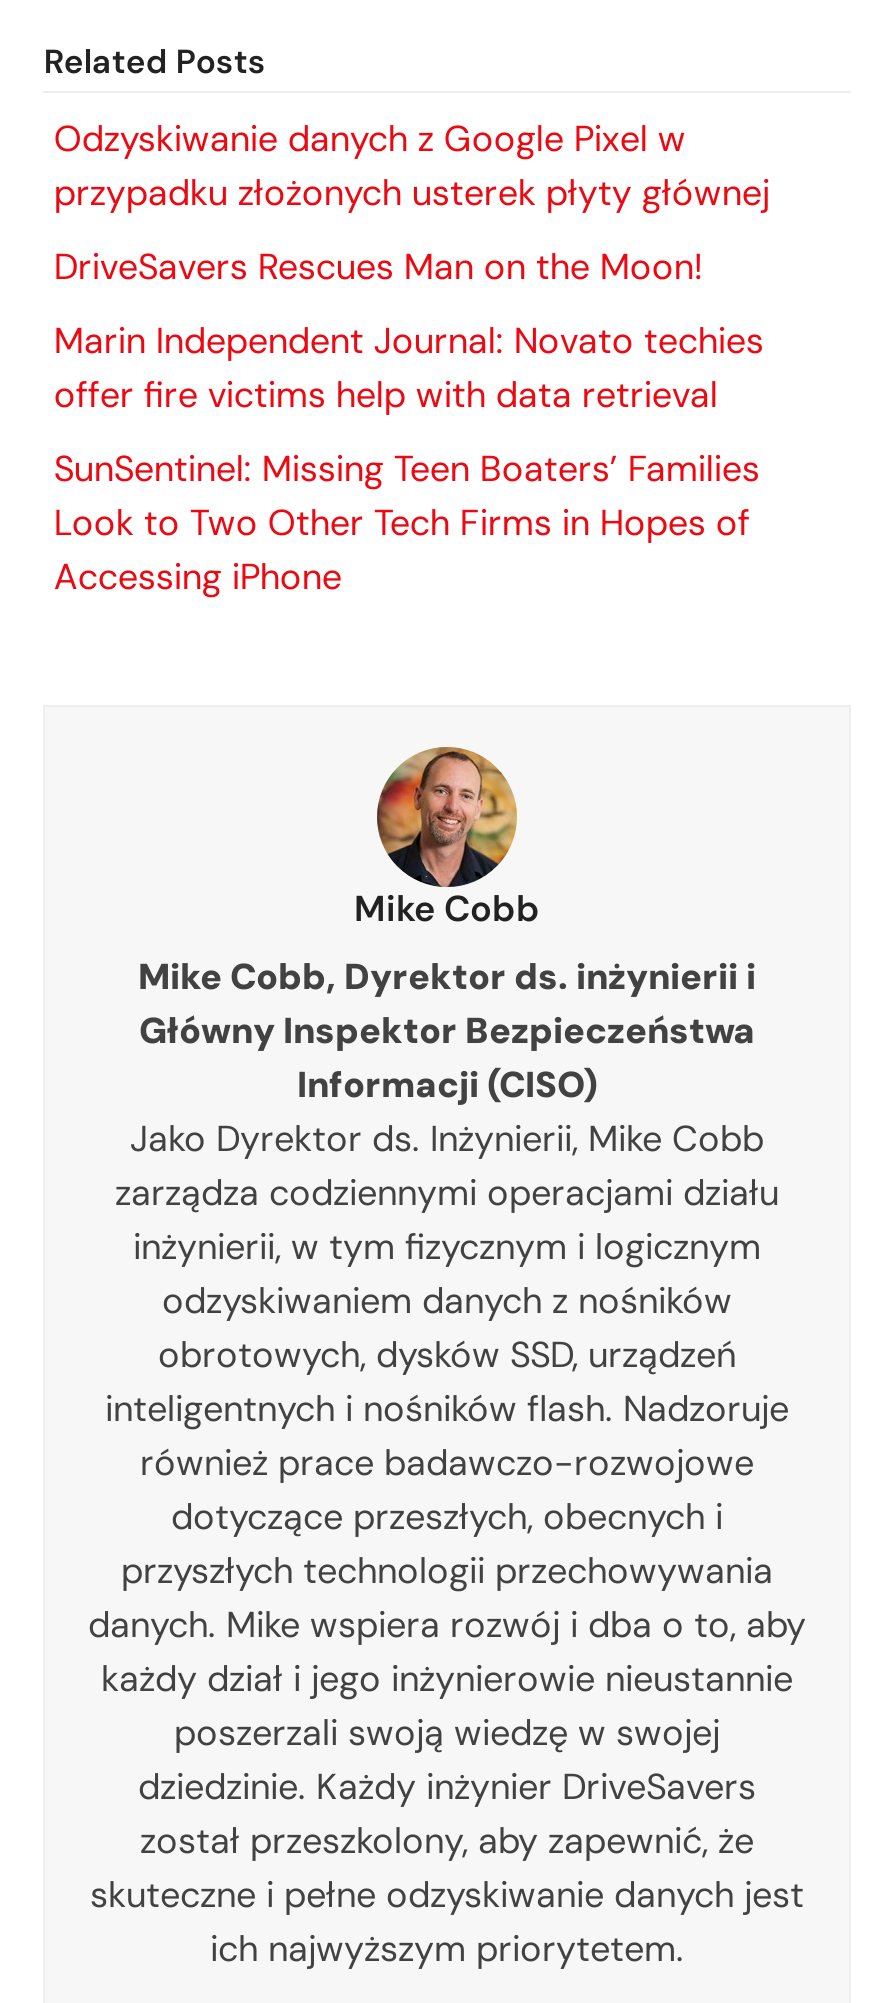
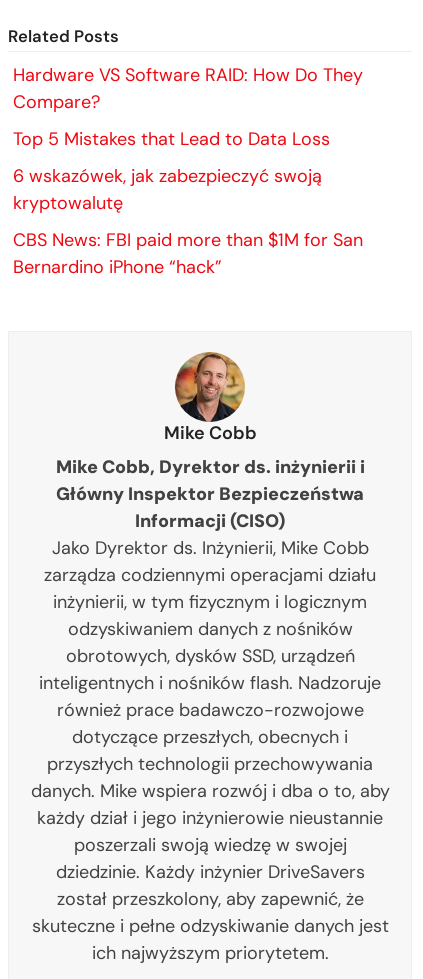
[54,115,770,217] Odzyskiwanie danych z Google Pixel w | przypadku złożonych usterek płyty głównej -> [13,63,363,114] Hardware VS Software RAID: How Do They | Compare?
[54,243,704,291] DriveSavers Rescues Man on the Moon! -> [13,127,330,151] Top 5 Mistakes that Lead to Data Loss
[54,317,764,419] Marin Independent Journal: Novato techies | offer fire victims help with data retrieval -> [13,164,322,215] 6 wskazówek, jak zabezpieczyć swoją | kryptowalutę
[54,445,760,601] SunSentinel: Missing Teen Boaters’ Families | Look to Two Other Tech Firms in Hopes of | Accessing iPhone -> [13,228,363,279] CBS News: FBI paid more than $1M for San | Bernardino iPhone “hack”

